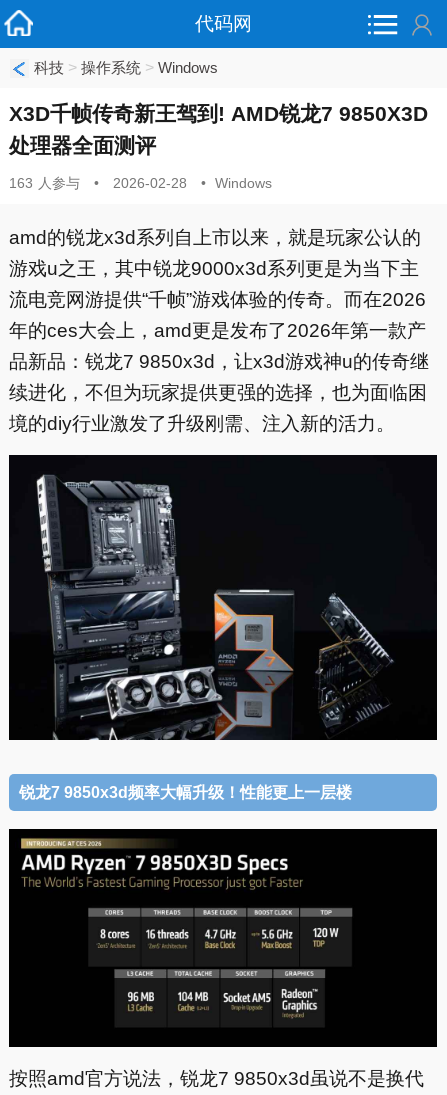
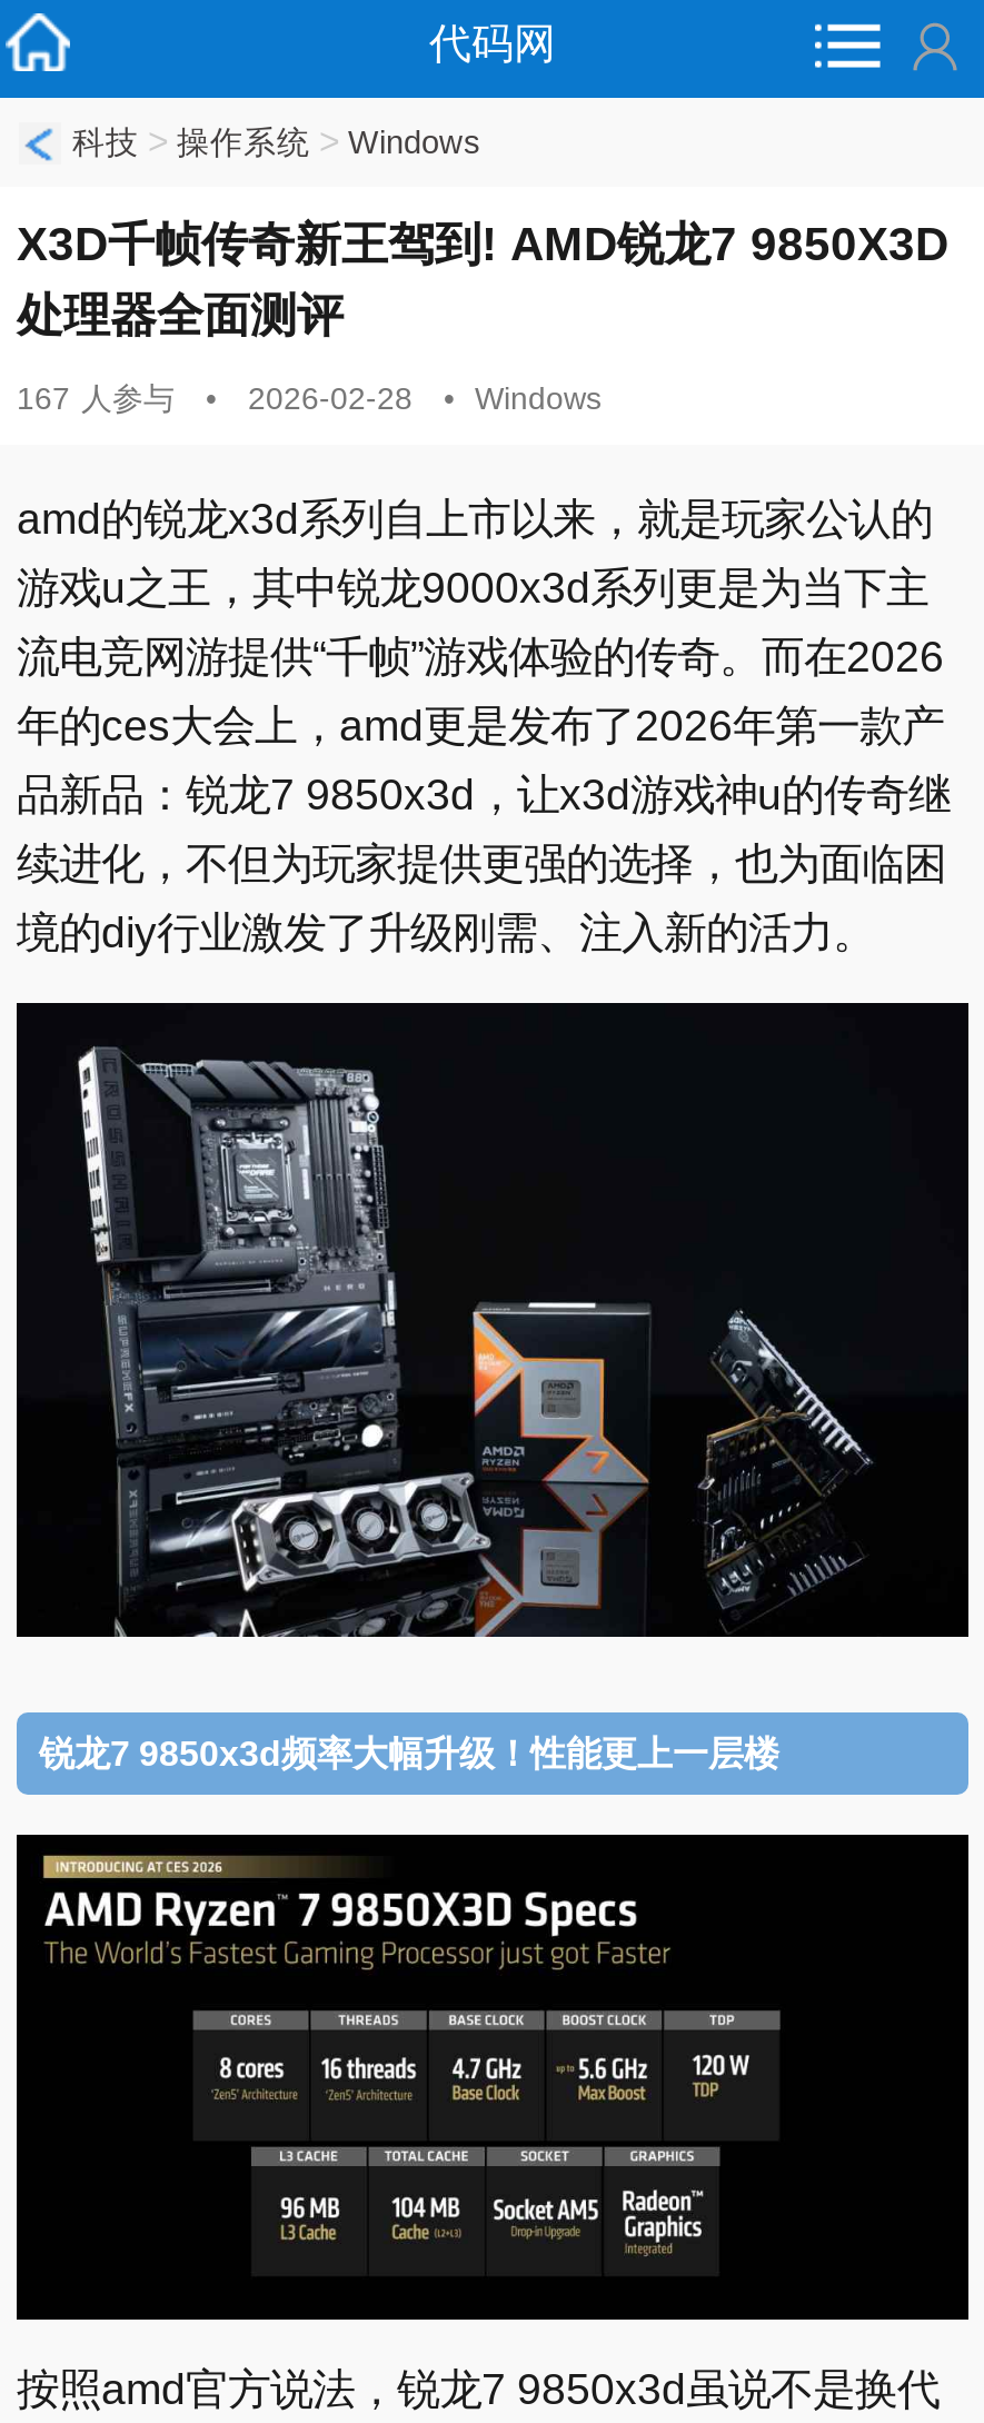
[9,175,80,191] 163 人参与 -> [17,380,175,416] 167 人参与

